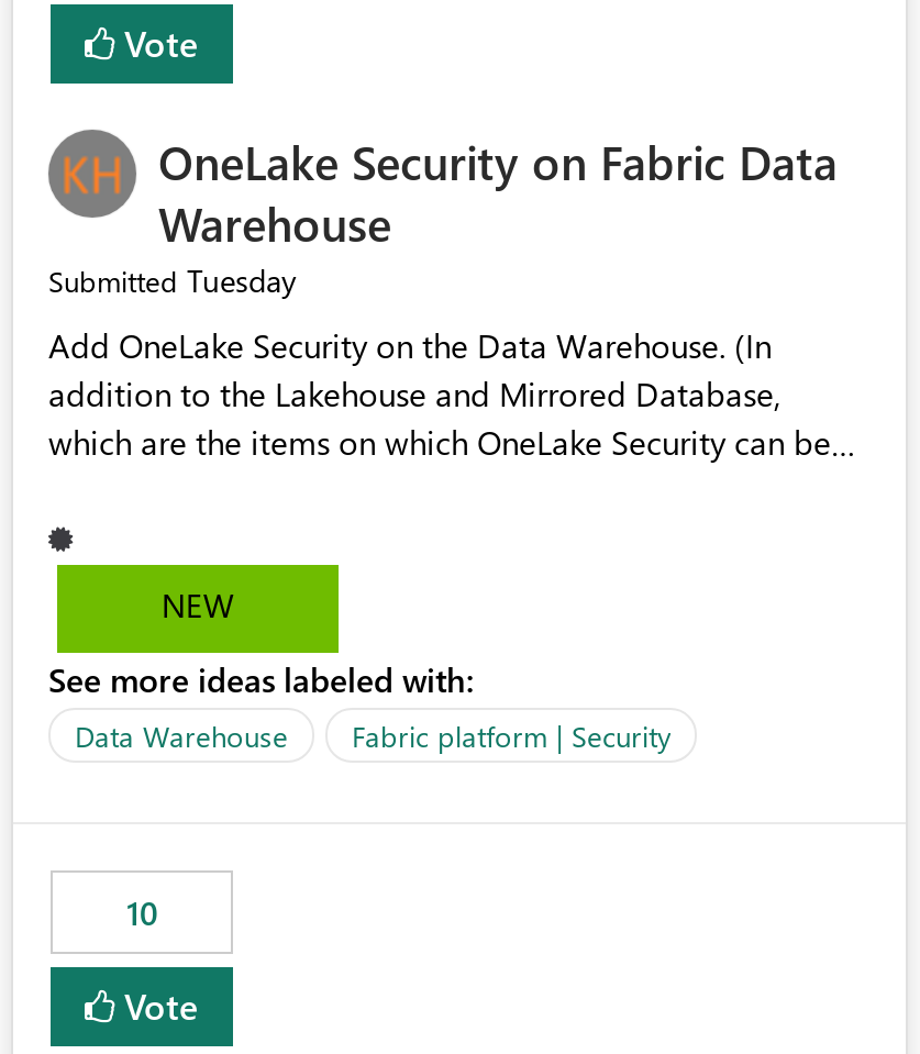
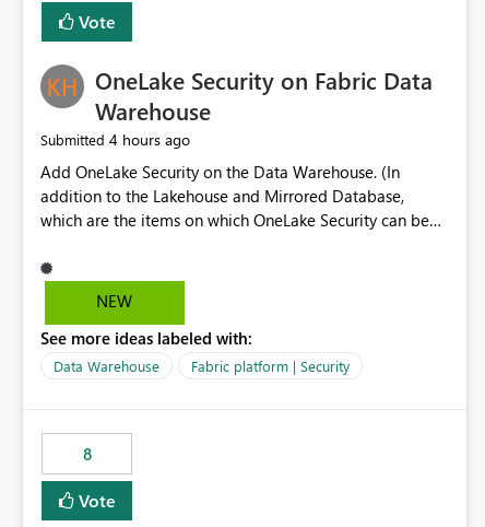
[48,260,297,302] Submitted Tuesday -> [40,129,190,150] Submitted 4 hours ago
[126,891,157,935] 10 -> [82,443,91,465] 8

